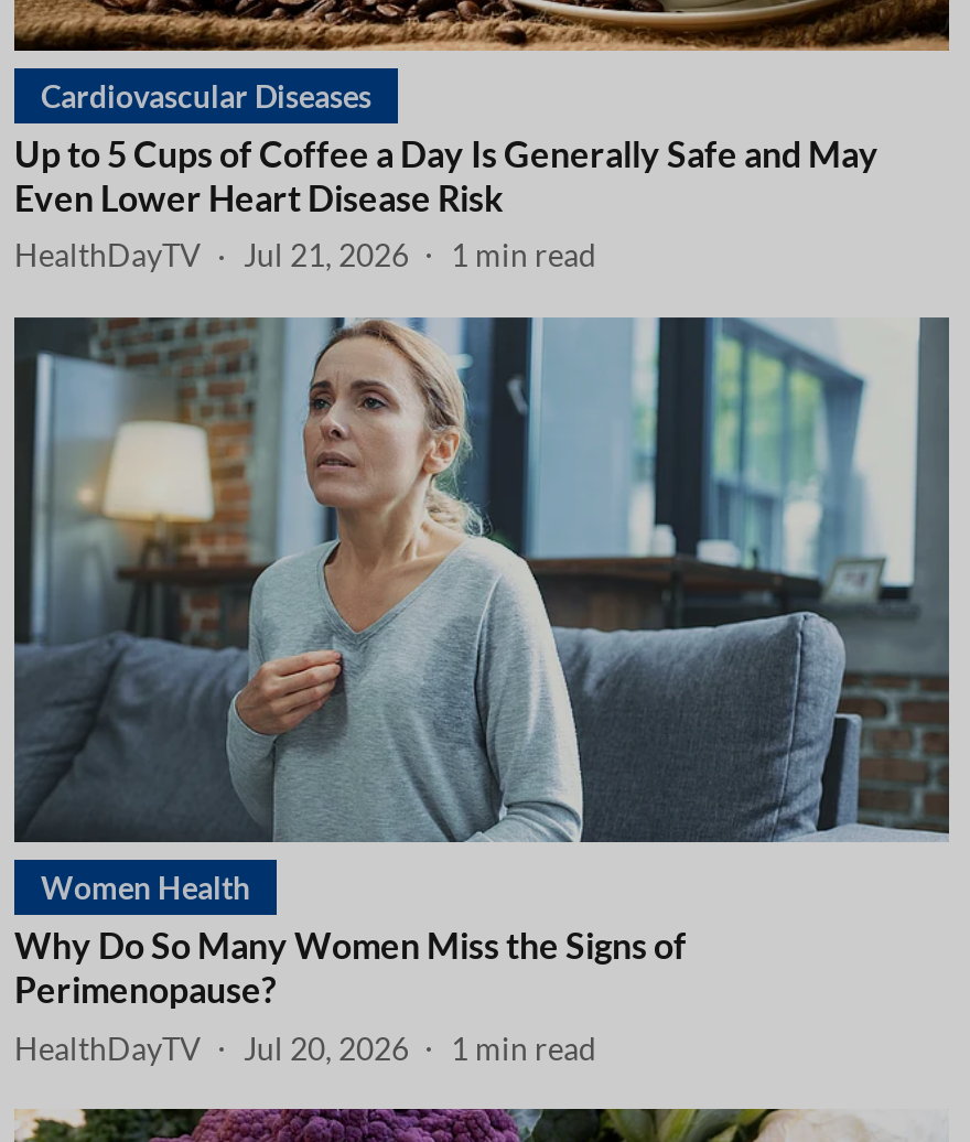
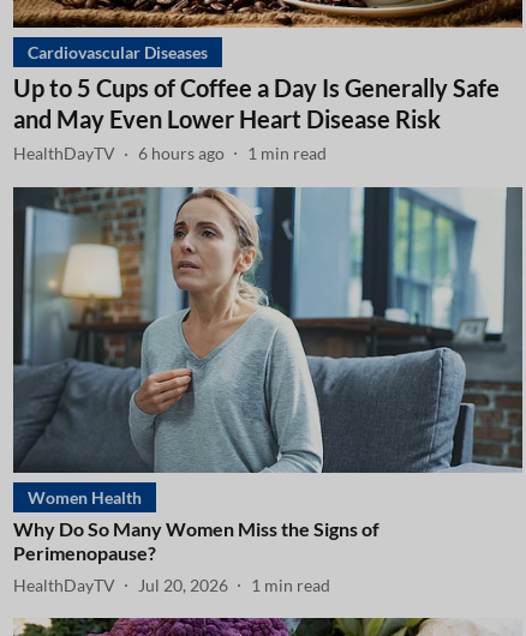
[14,236,596,273] HealthDayTV Jul 21, 2026 1 min read -> [13,143,327,163] HealthDayTV 6 hours ago 1 min read

